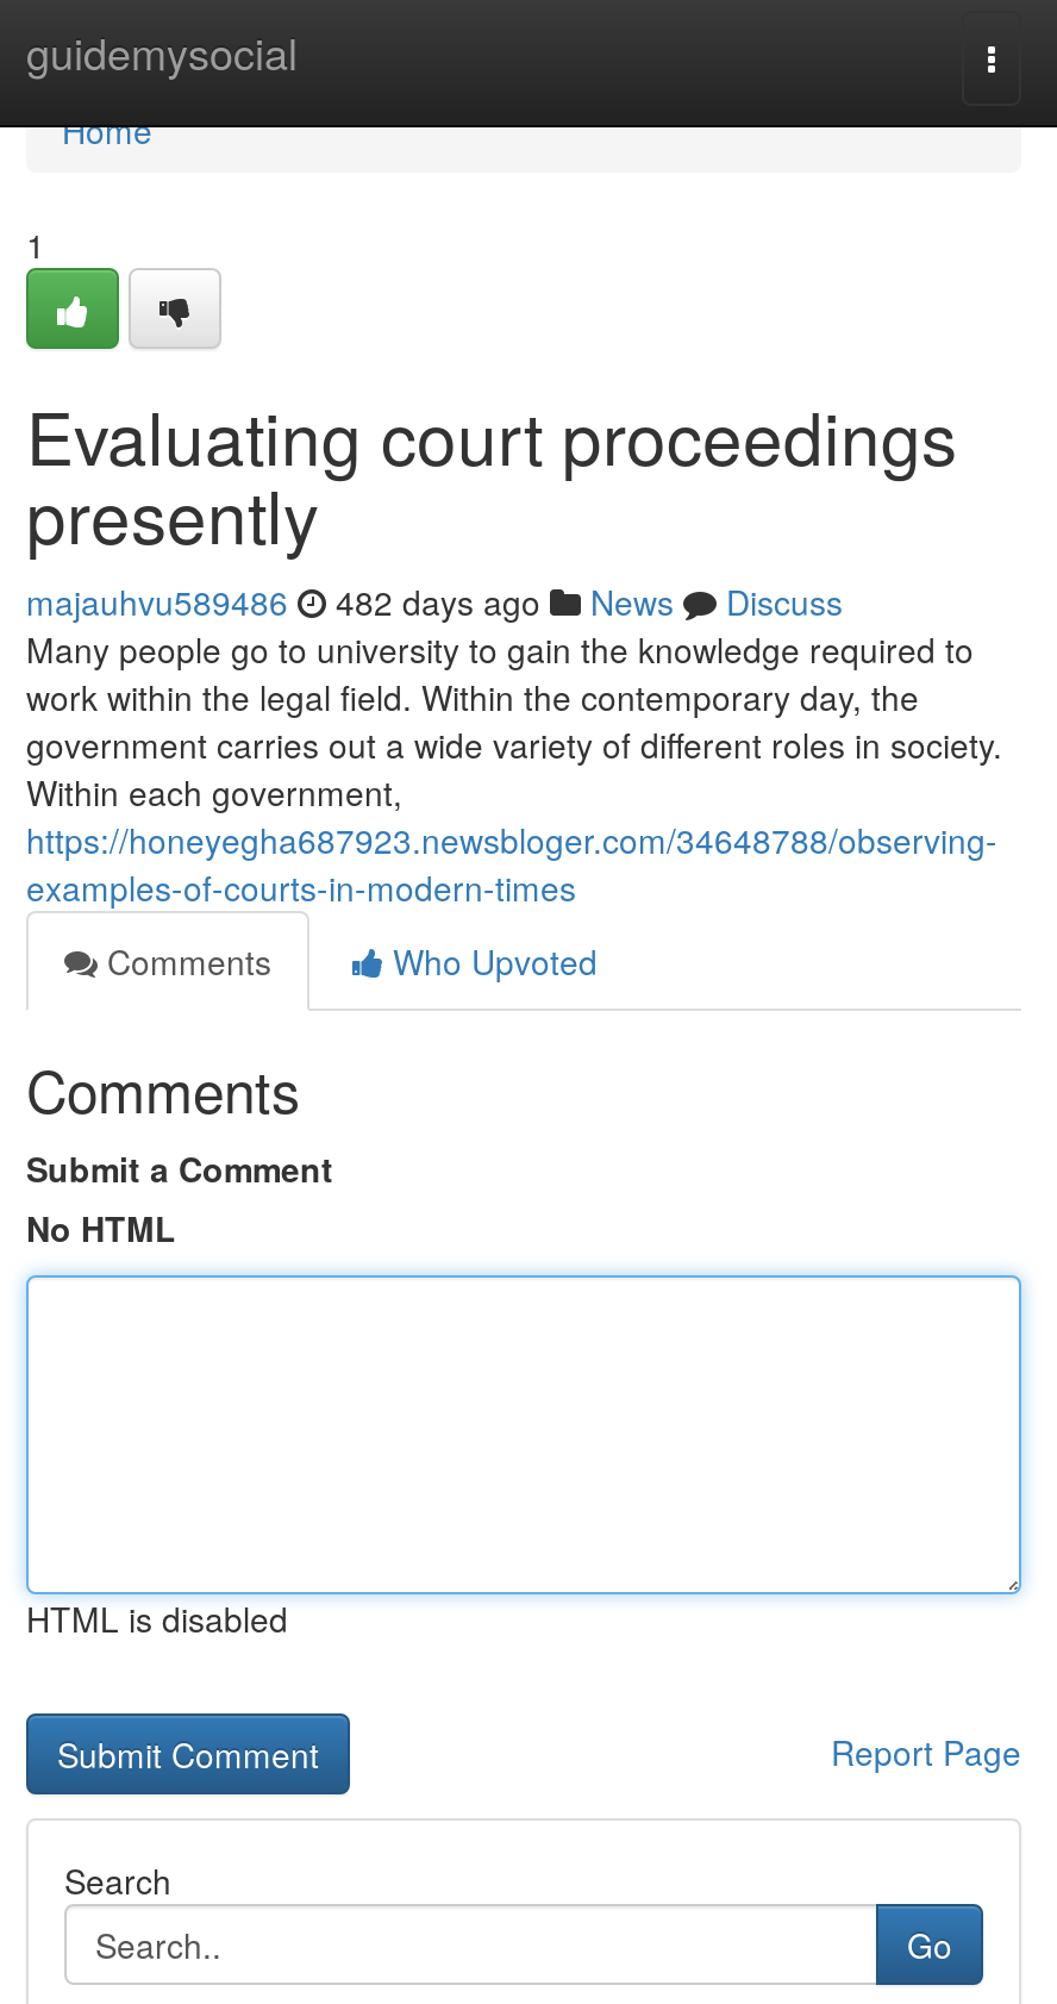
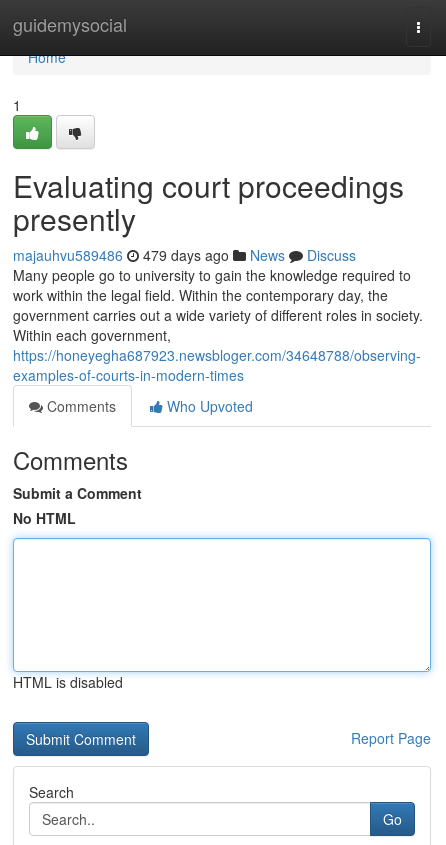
[26,578,843,625] majauhvu589486 482 days ago News Discuss -> [13,245,356,265] majauhvu589486 479 days ago News Discuss

